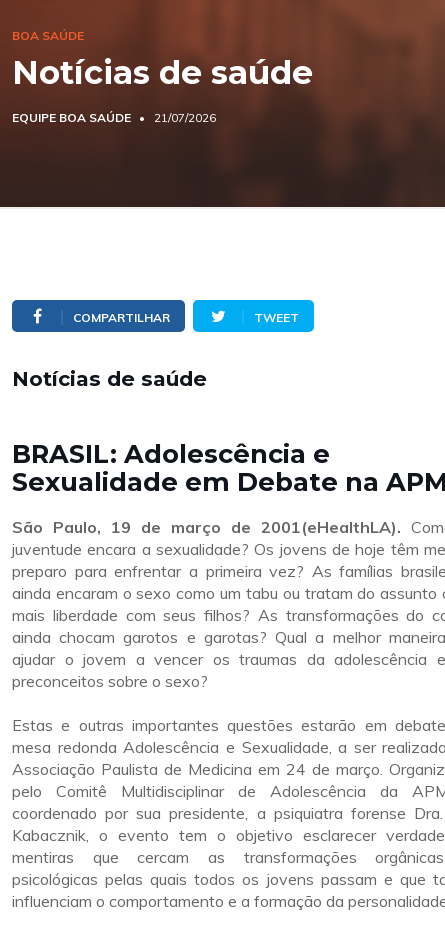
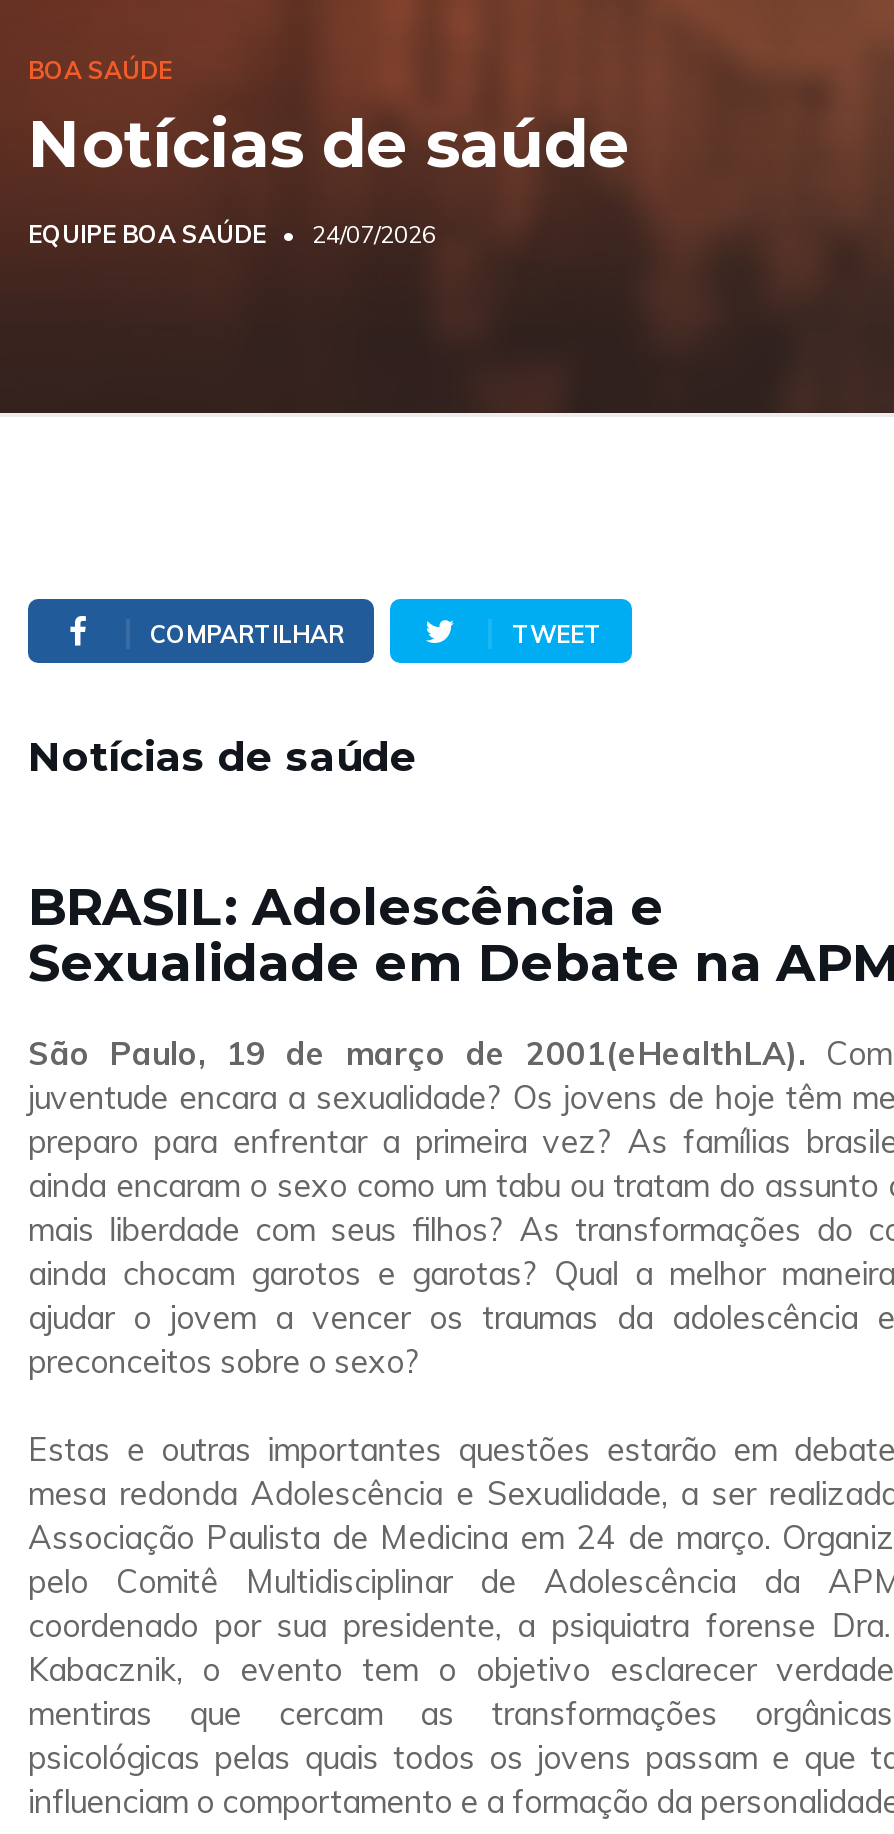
[12,110,216,125] EQUIPE BOA SAÚDE 21/07/2026 -> [28,219,436,249] EQUIPE BOA SAÚDE 24/07/2026

